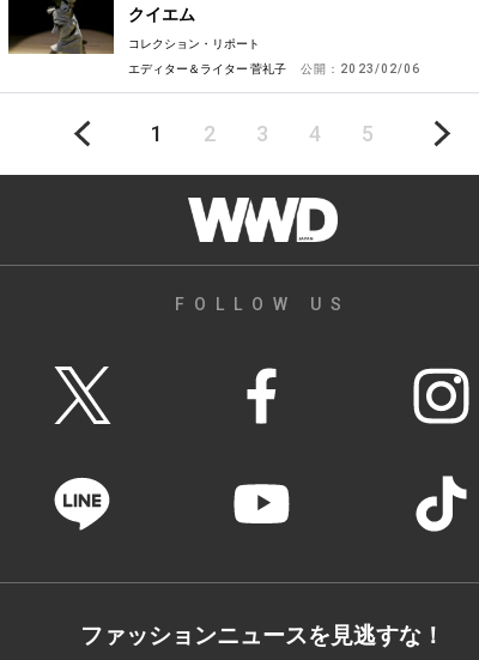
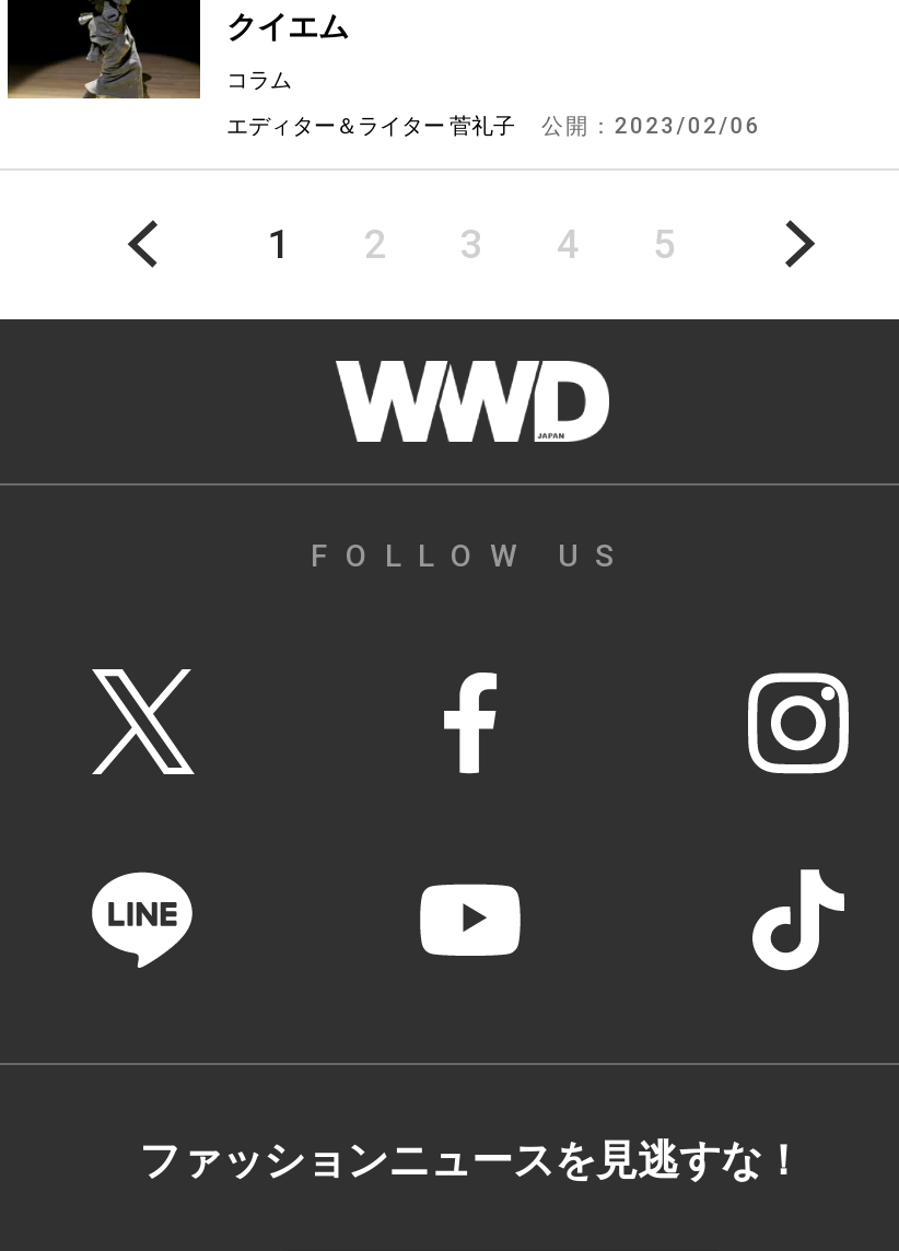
[128,37,260,50] コレクション・リポート -> [226,68,292,92] コラム

